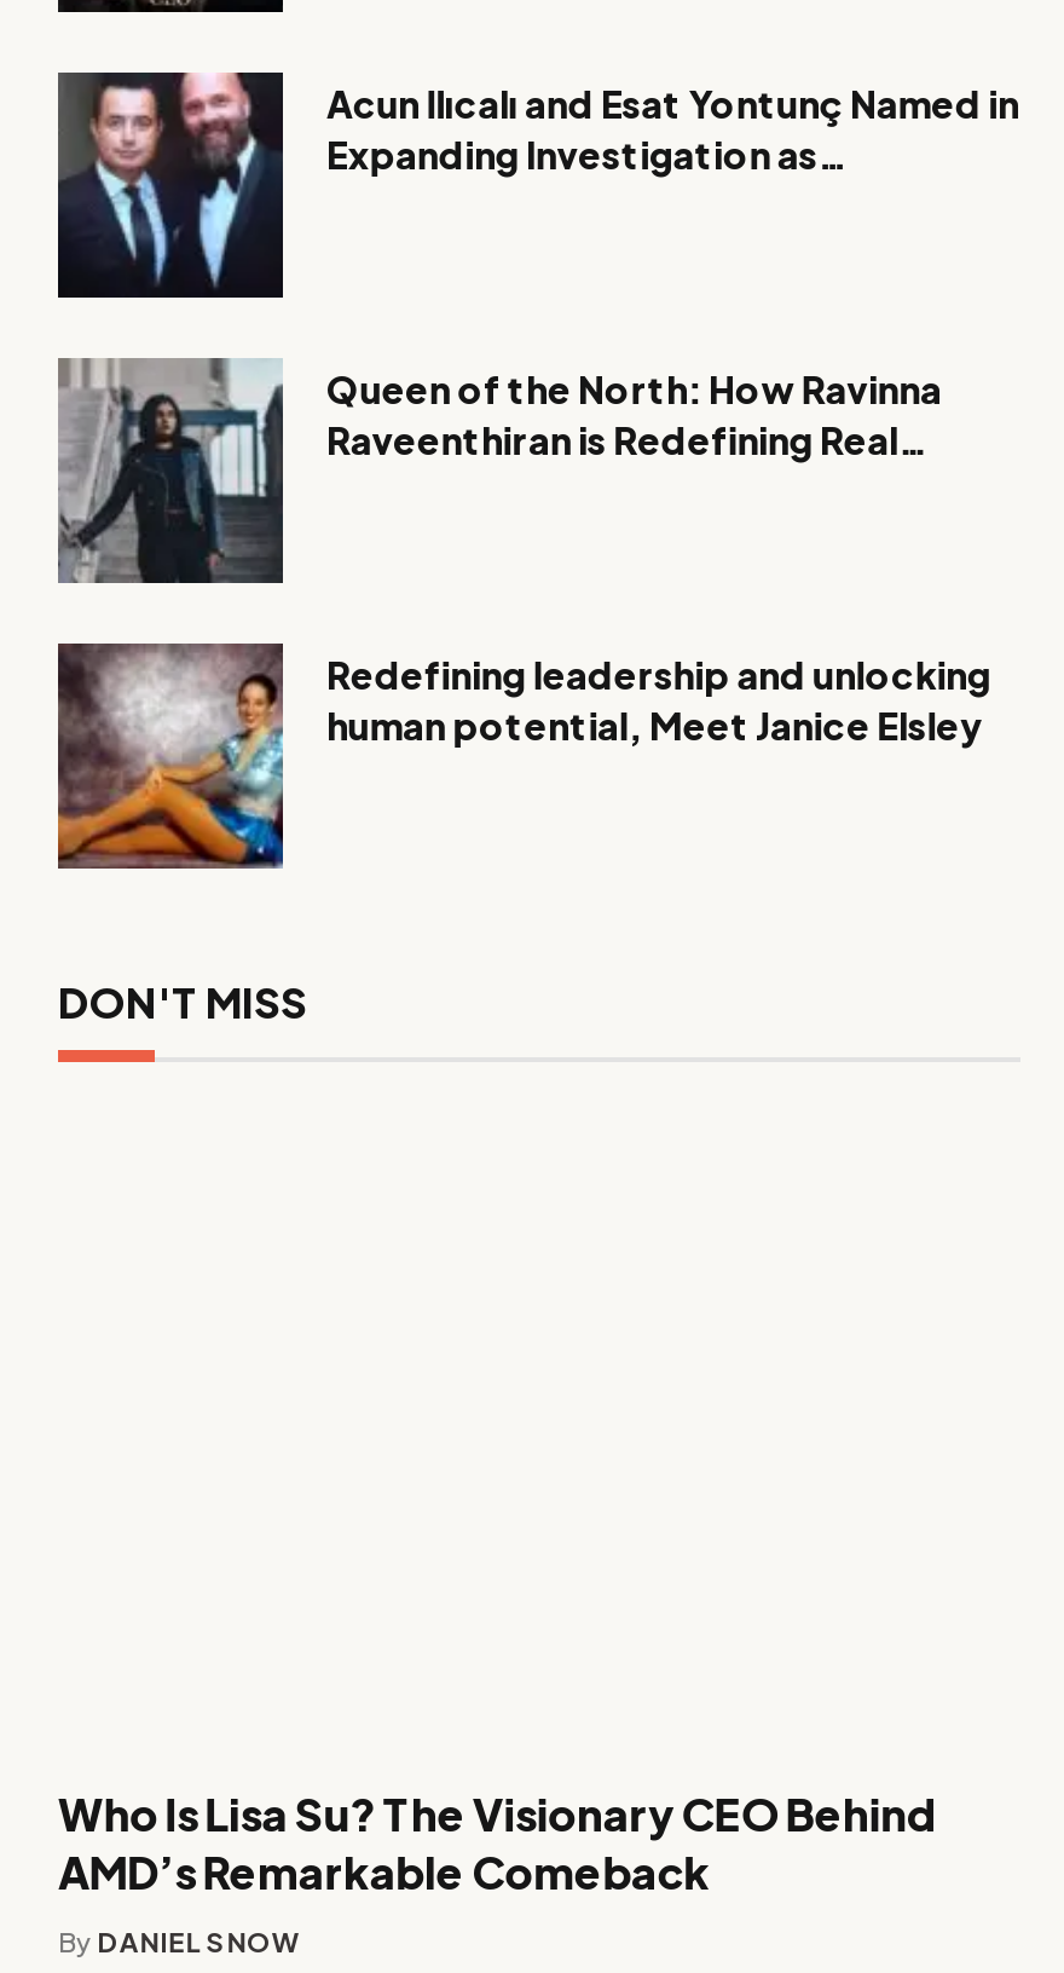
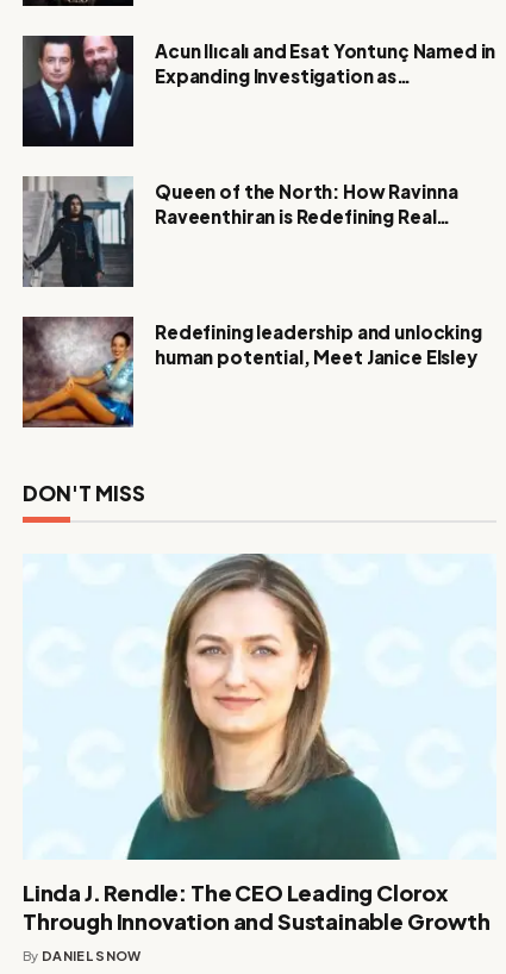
none -> [125,552,402,861] [image]
[58,1784,938,1898] Who Is Lisa Su? The Visionary CEO Behind | AMD’s Remarkable Comeback -> [23,878,490,934] Linda J. Rendle: The CEO Leading Clorox | Through Innovation and Sustainable Growth

